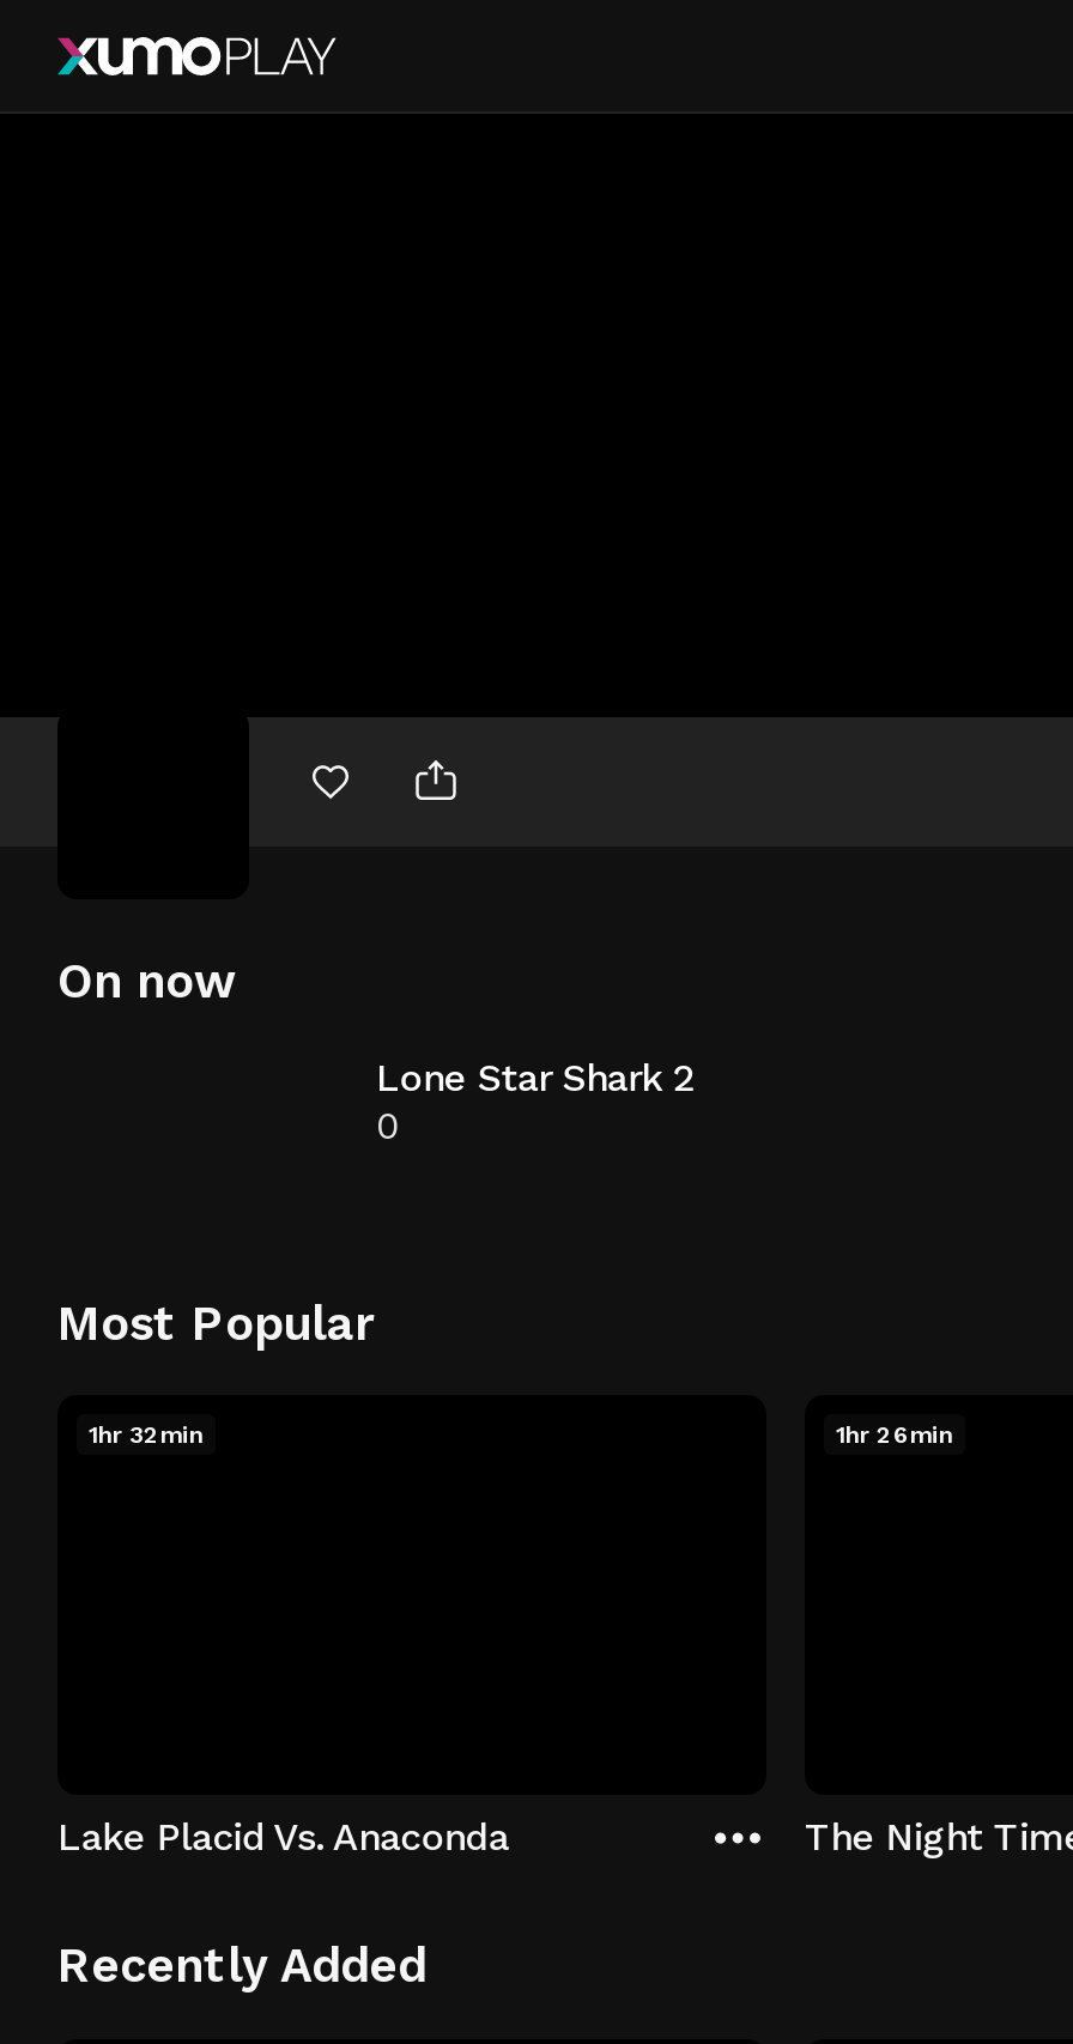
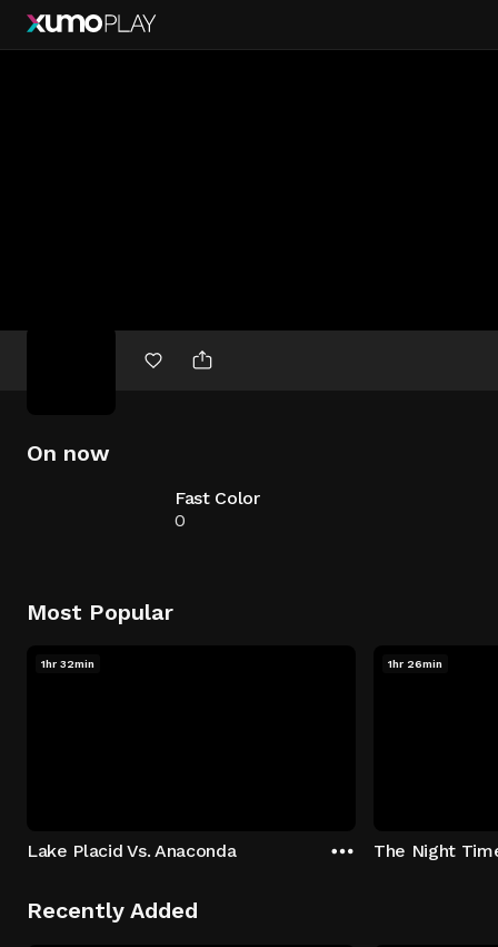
[376,1055,694,1100] Lone Star Shark 2 -> [175,487,260,509] Fast Color

